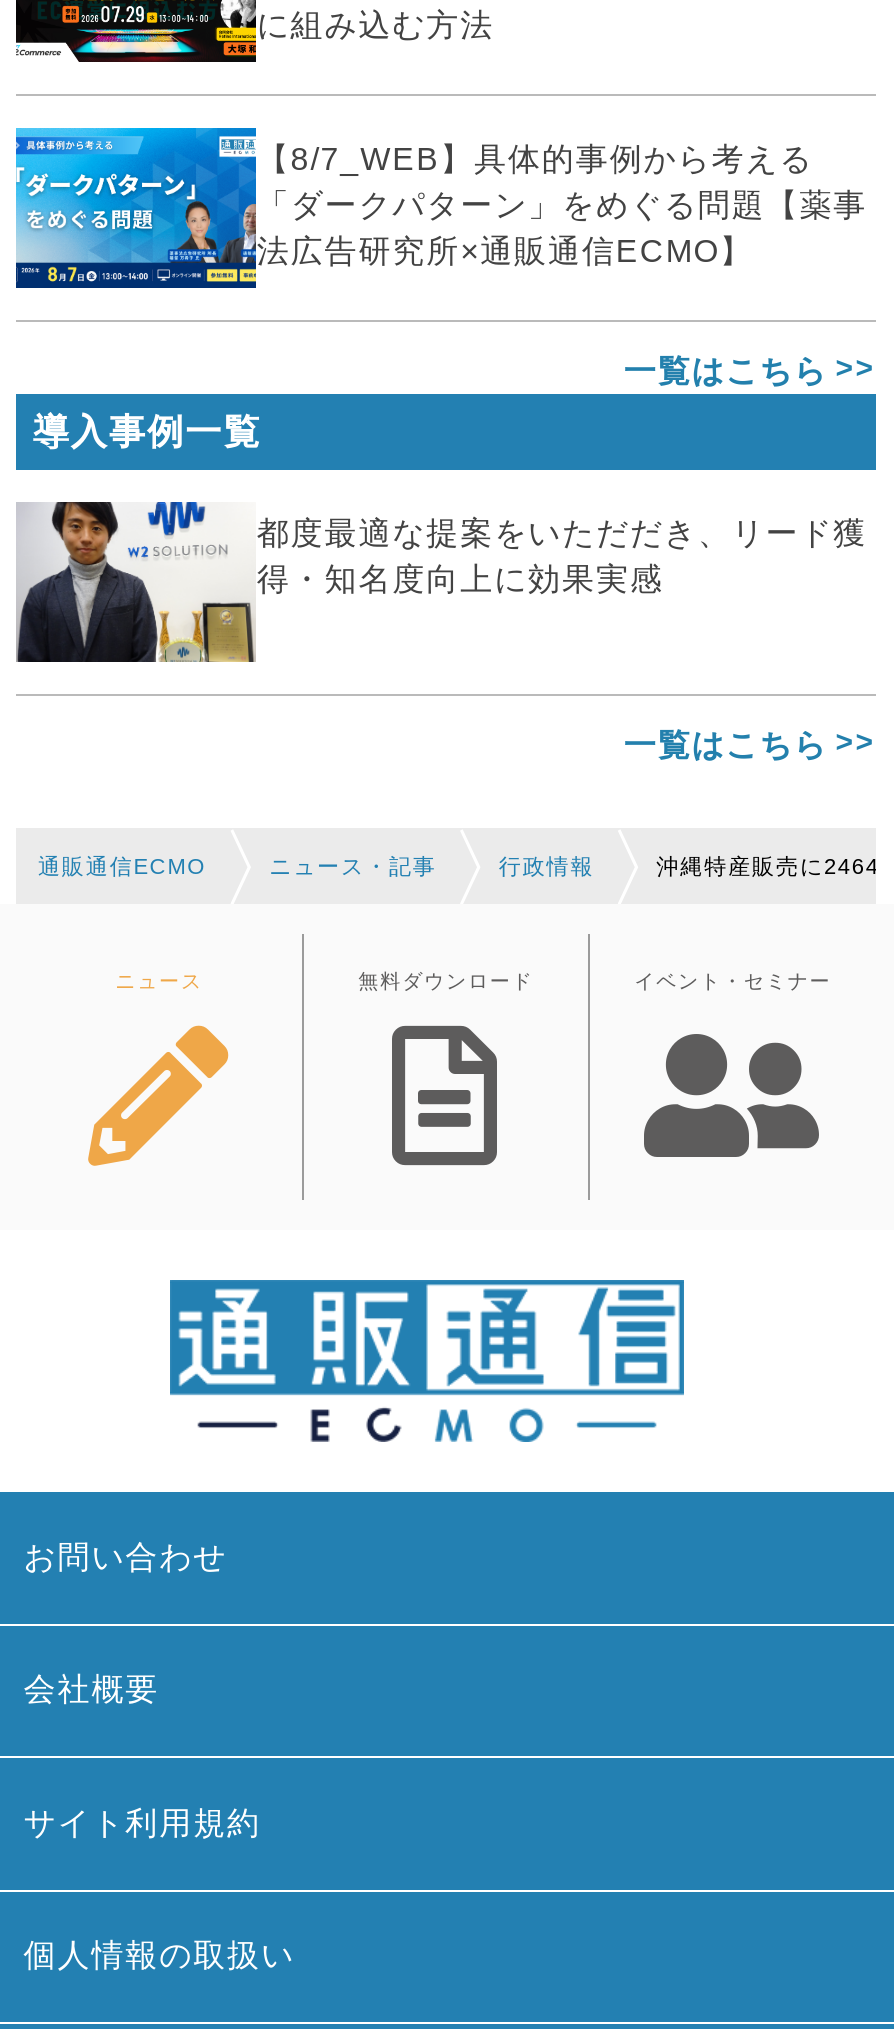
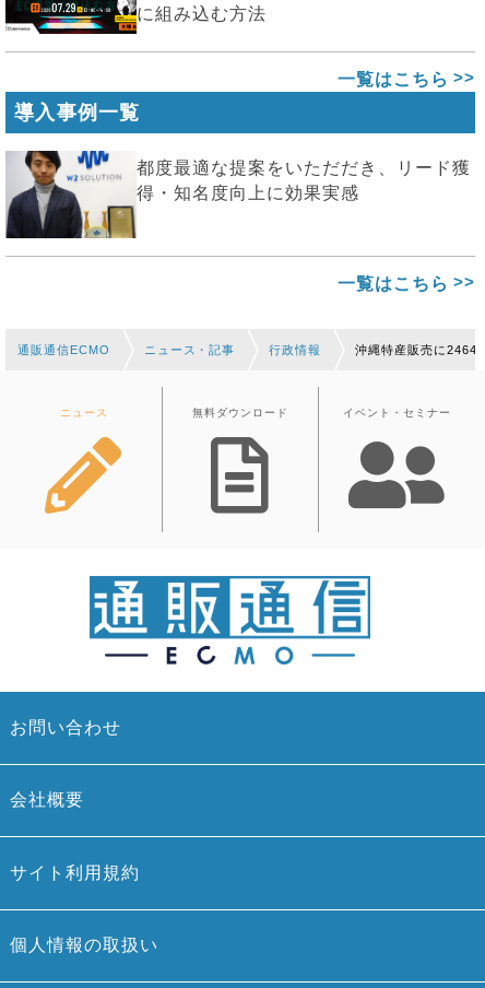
[14,126,867,290] [image] | 【8/7_WEB】具体的事例から考える | 「ダークパターン」をめぐる問題【薬事 | 法広告研究所×通販通信ECMO】 -> none

